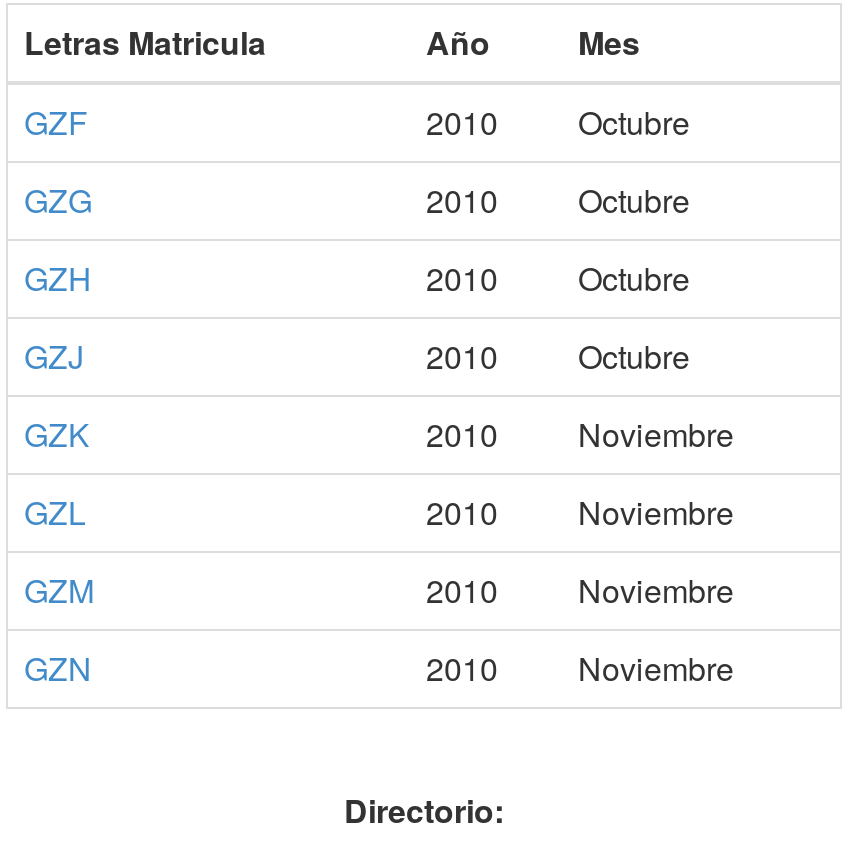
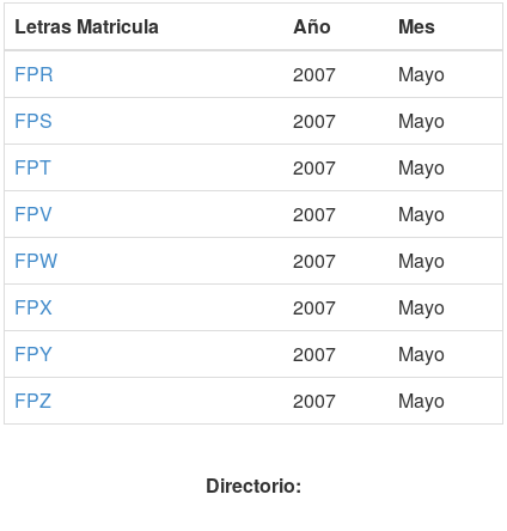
[24,98,690,144] GZF | 2010 | Octubre -> [14,59,445,87] FPR | 2007 | Mayo
[24,176,690,222] GZG | 2010 | Octubre -> [14,106,445,134] FPS | 2007 | Mayo
[24,254,690,300] GZH | 2010 | Octubre -> [14,153,445,180] FPT | 2007 | Mayo
[24,332,690,378] GZJ | 2010 | Octubre -> [14,199,445,227] FPV | 2007 | Mayo
[24,410,734,456] GZK | 2010 | Noviembre -> [14,246,445,274] FPW | 2007 | Mayo
[24,488,734,534] GZL | 2010 | Noviembre -> [14,293,445,320] FPX | 2007 | Mayo
[24,566,734,612] GZM | 2010 | Noviembre -> [14,339,445,367] FPY | 2007 | Mayo
[24,644,734,690] GZN | 2010 | Noviembre -> [14,386,445,413] FPZ | 2007 | Mayo

